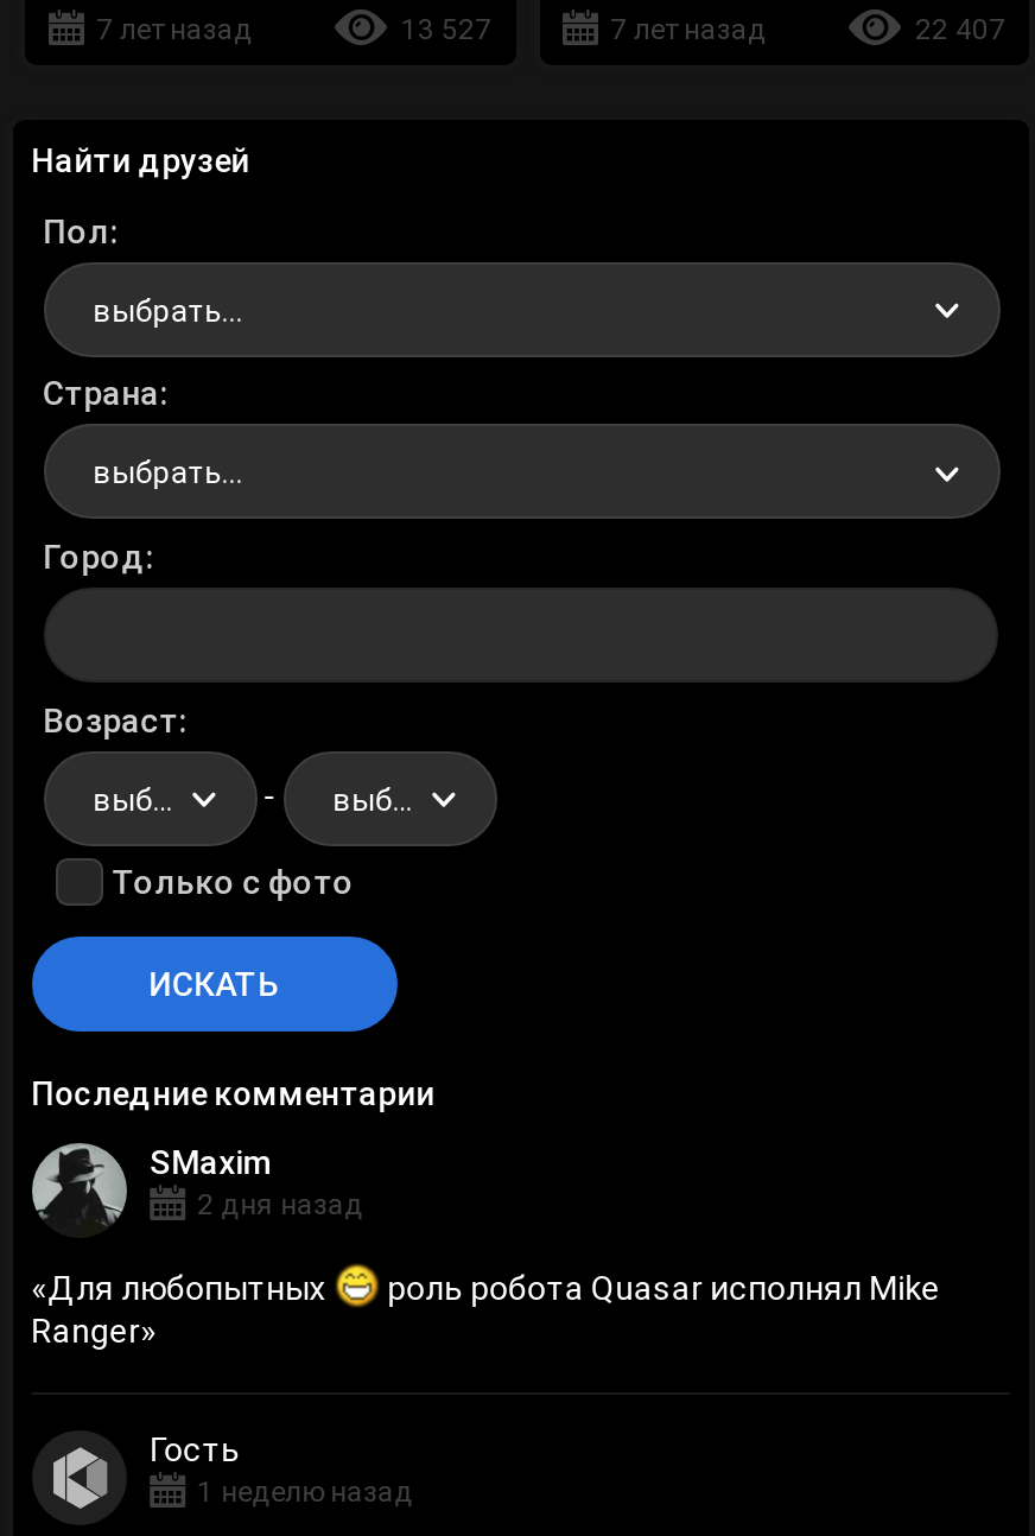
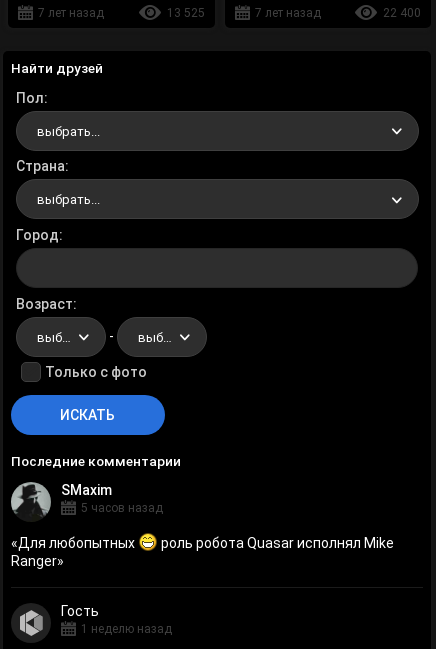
[401,13,491,47] 13 527 -> [166,6,204,20] 13 525
[915,13,1005,47] 22 407 -> [383,6,421,20] 22 400
[197,1188,363,1221] 2 дня назад -> [81,501,163,515] 5 часов назад

